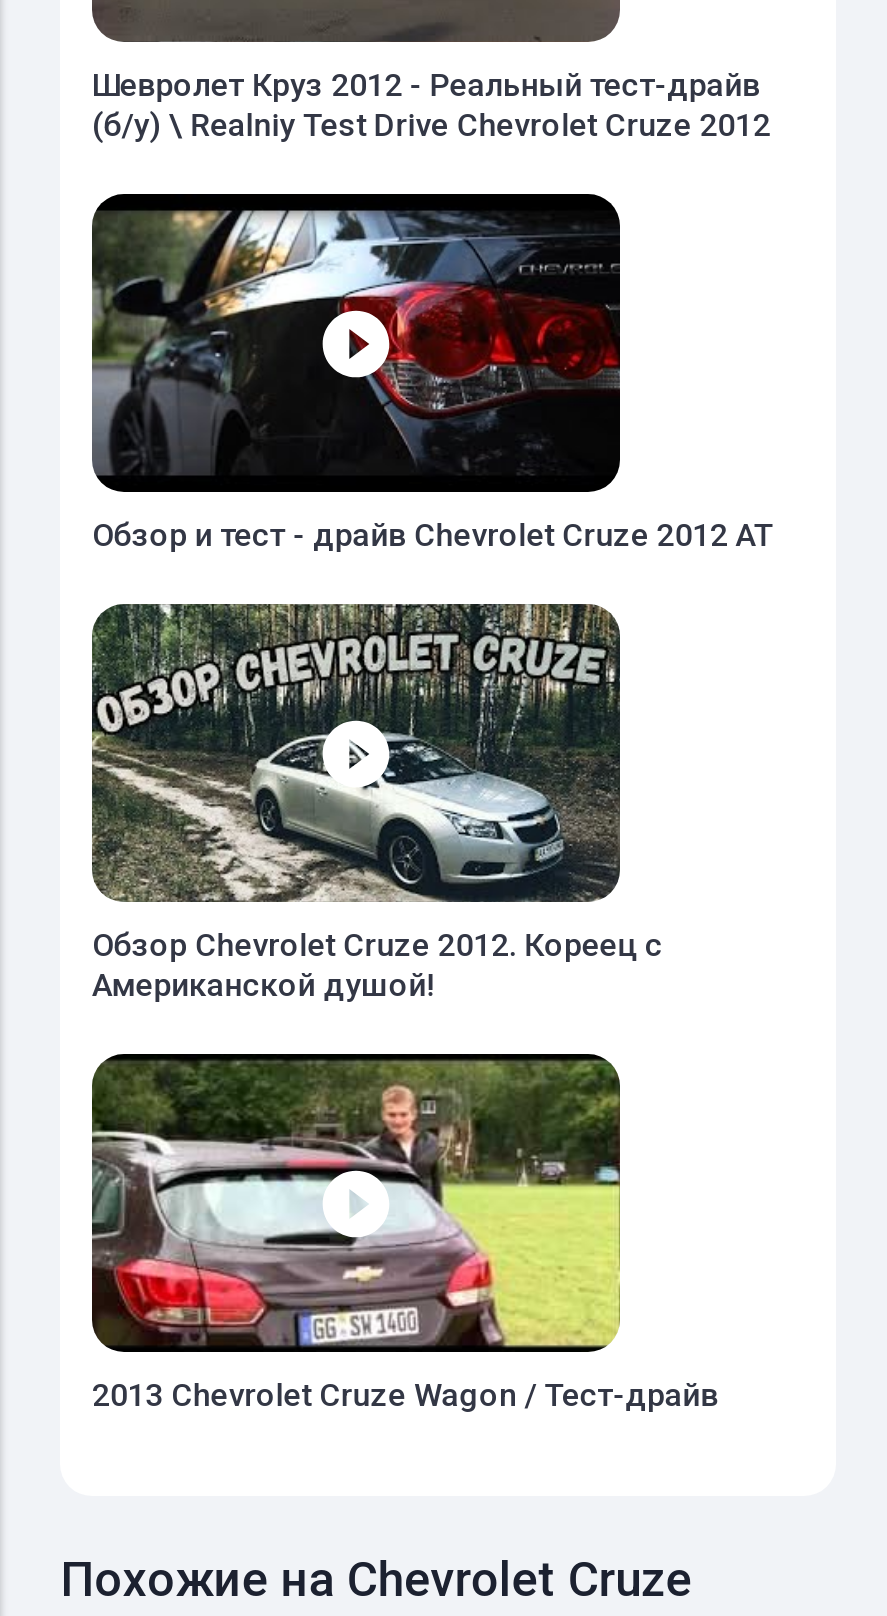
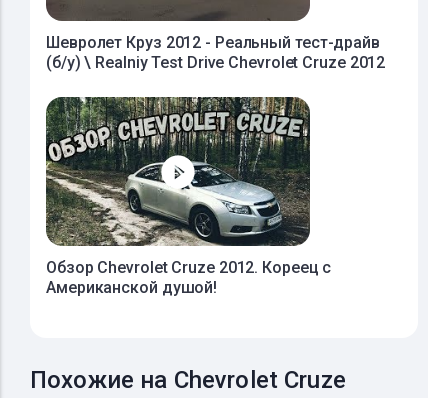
[92,192,773,554] [image] | Обзор и тест - драйв Chevrolet Cruze 2012 AT -> none
[90,1052,718,1414] [image] | 2013 Chevrolet Cruze Wagon / Тест-драйв -> none

